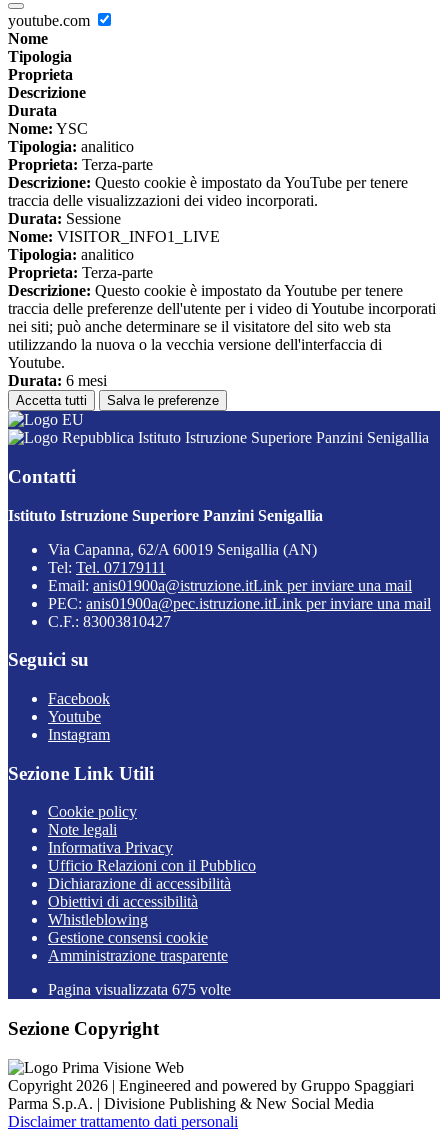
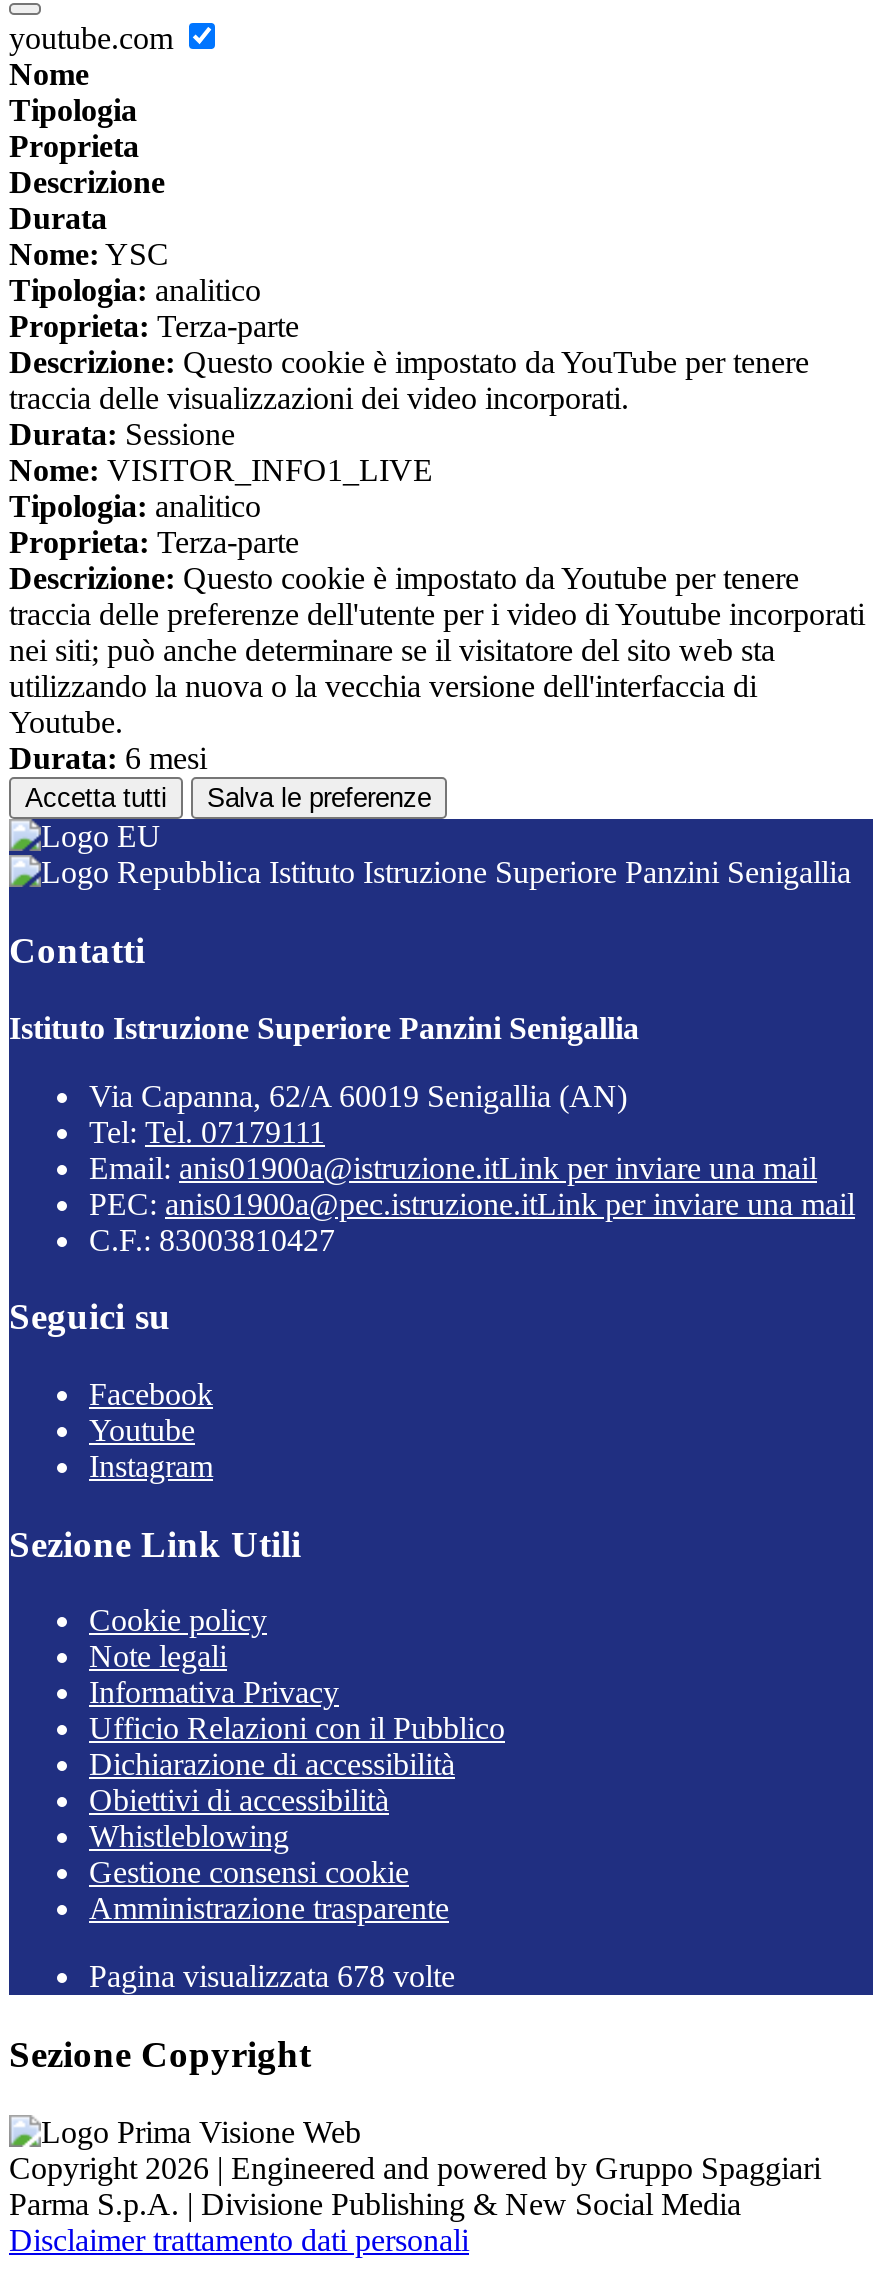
[48,981,231,998] Pagina visualizzata 675 volte -> [89,1960,455,1994] Pagina visualizzata 678 volte

